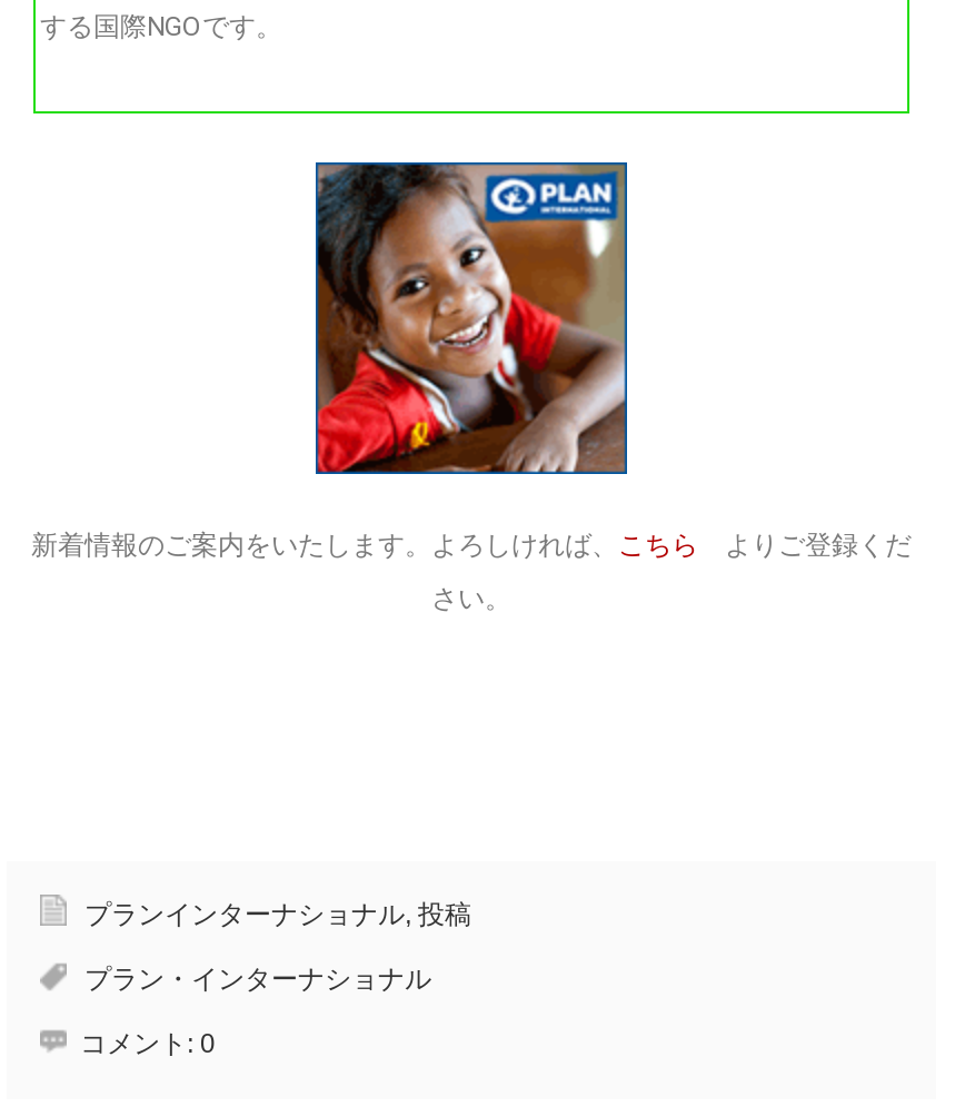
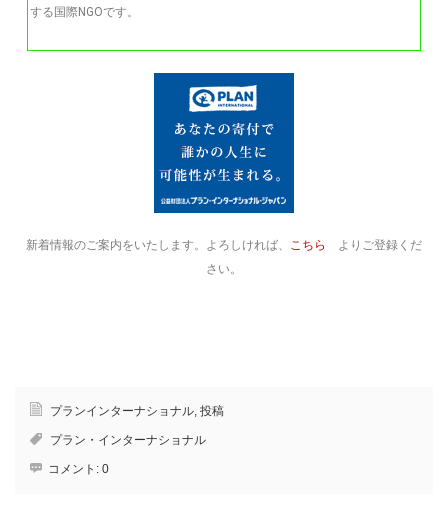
[316,162,627,474] [image] -> [154,73,294,213] [image]

